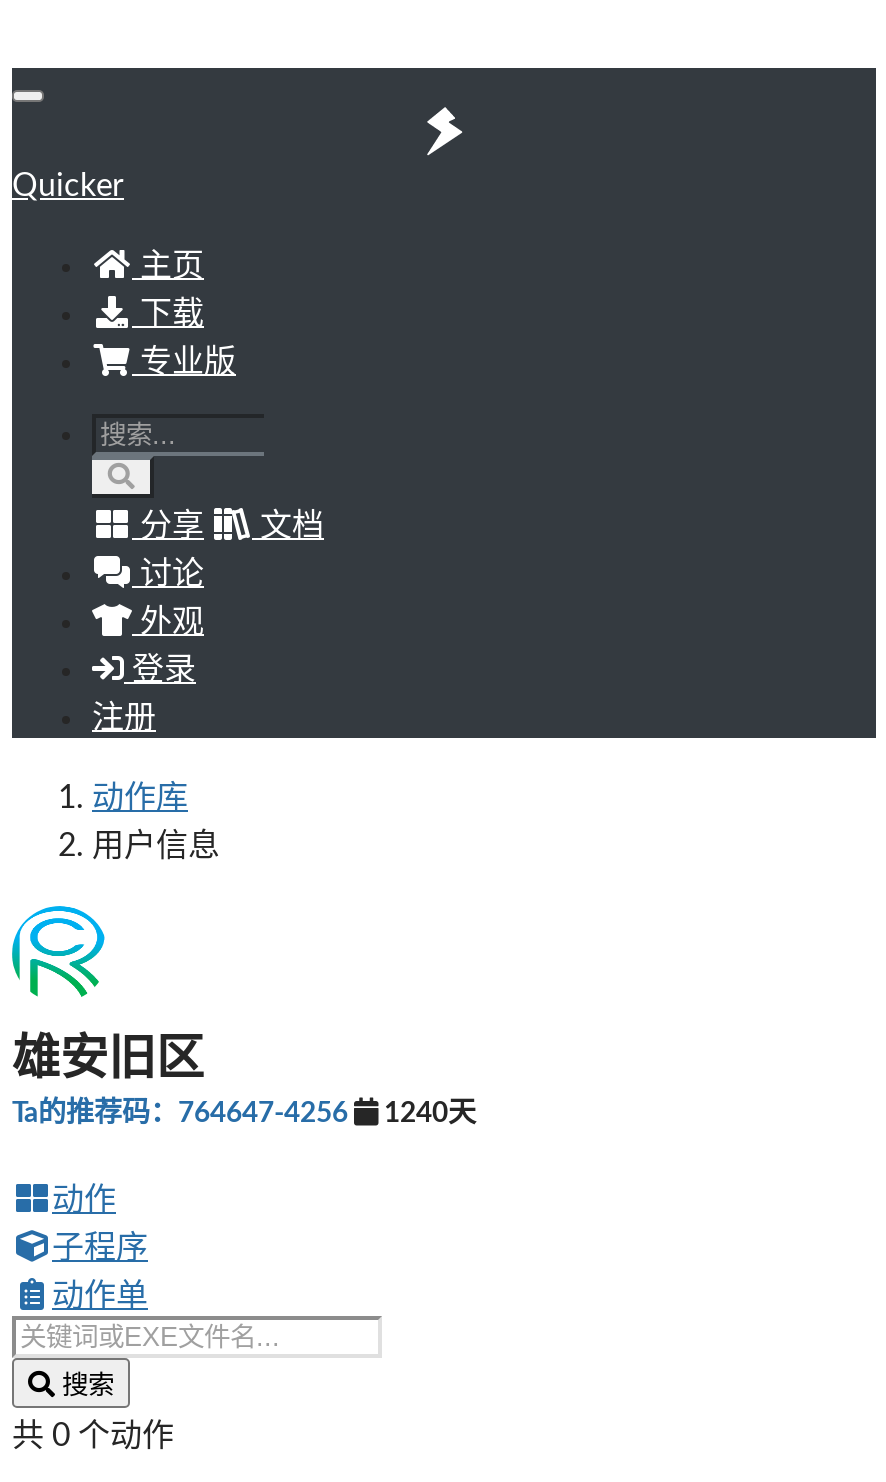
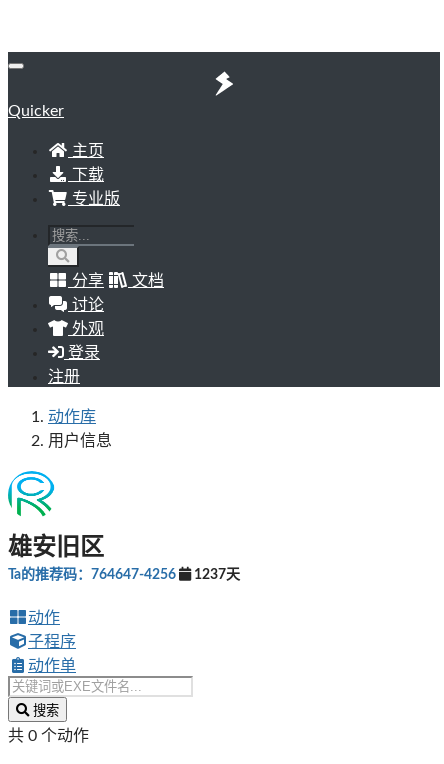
[12,1100,476,1128] Ta的推荐码：764647-4256 1240天 -> [8,568,240,582] Ta的推荐码：764647-4256 1237天

